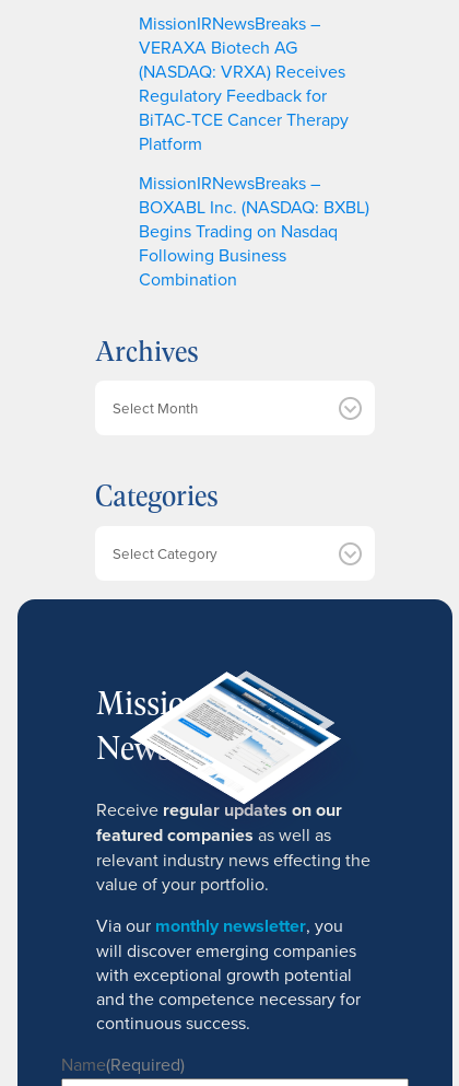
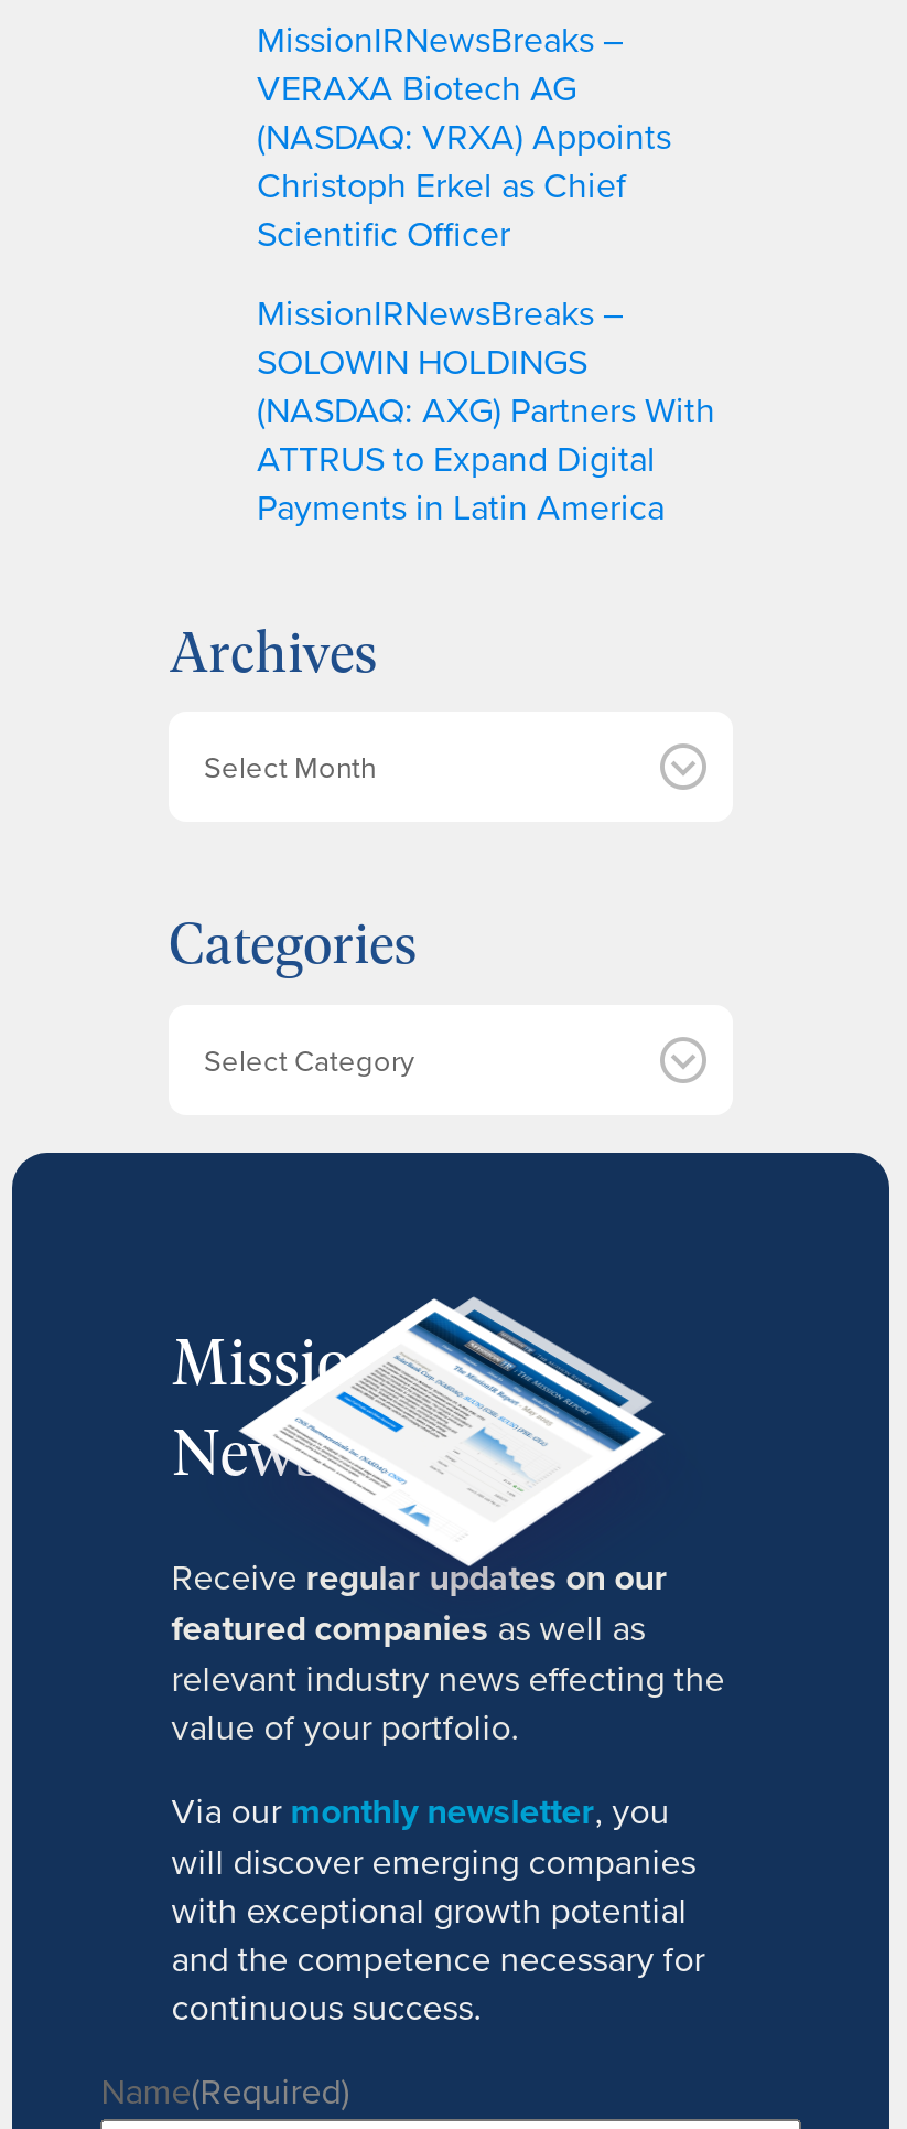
[139,59,349,155] (NASDAQ: VRXA) Receives | Regulatory Feedback for | BiTAC-TCE Cancer Therapy | Platform -> [257,111,671,256] (NASDAQ: VRXA) Appoints | Christoph Erkel as Chief | Scientific Officer
[139,194,369,291] BOXABL Inc. (NASDAQ: BXBL) | Begins Trading on Nasdaq | Following Business | Combination -> [257,336,715,530] SOLOWIN HOLDINGS | (NASDAQ: AXG) Partners With | ATTRUS to Expand Digital | Payments in Latin America

